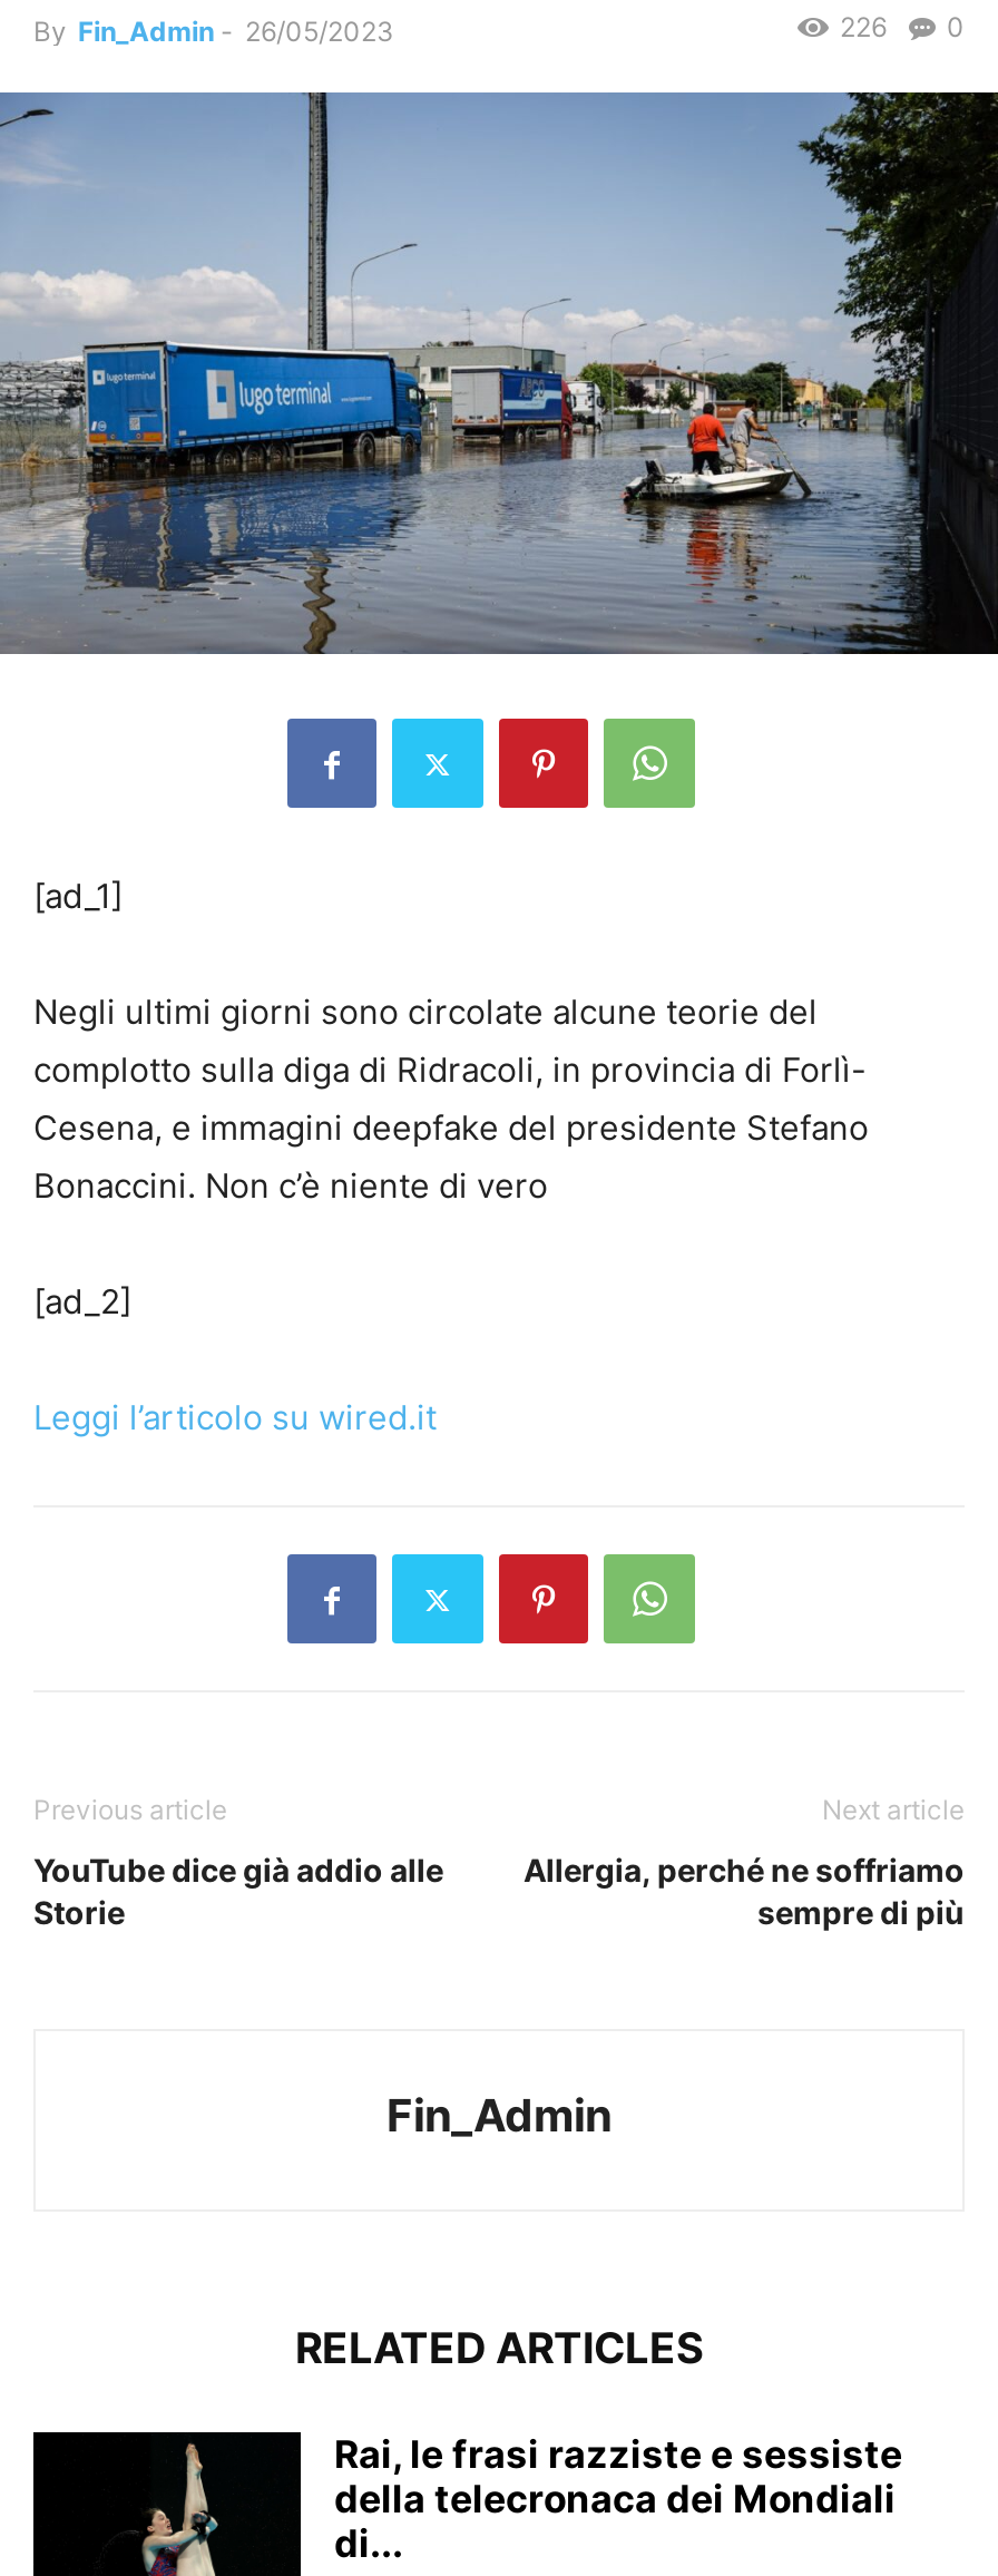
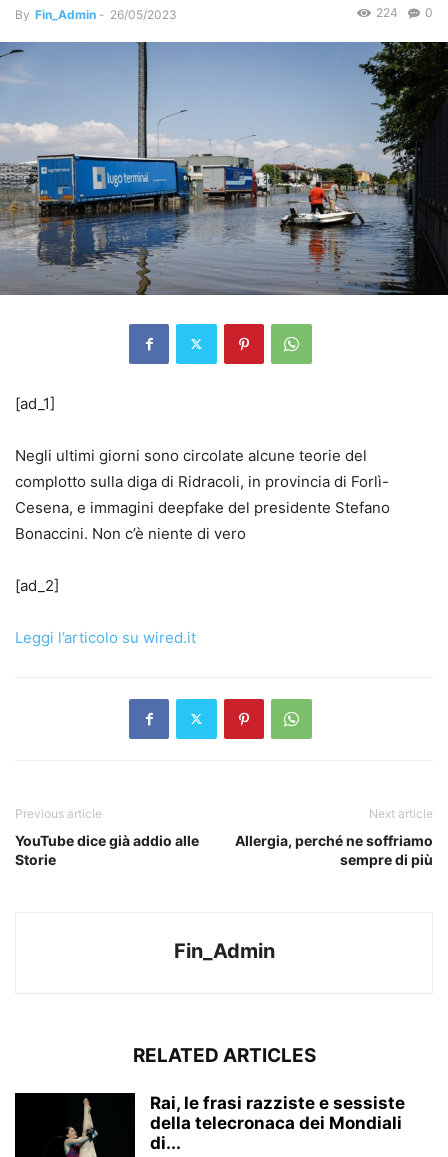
[840,10,965,43] 226 0 -> [376,5,433,20] 224 0

